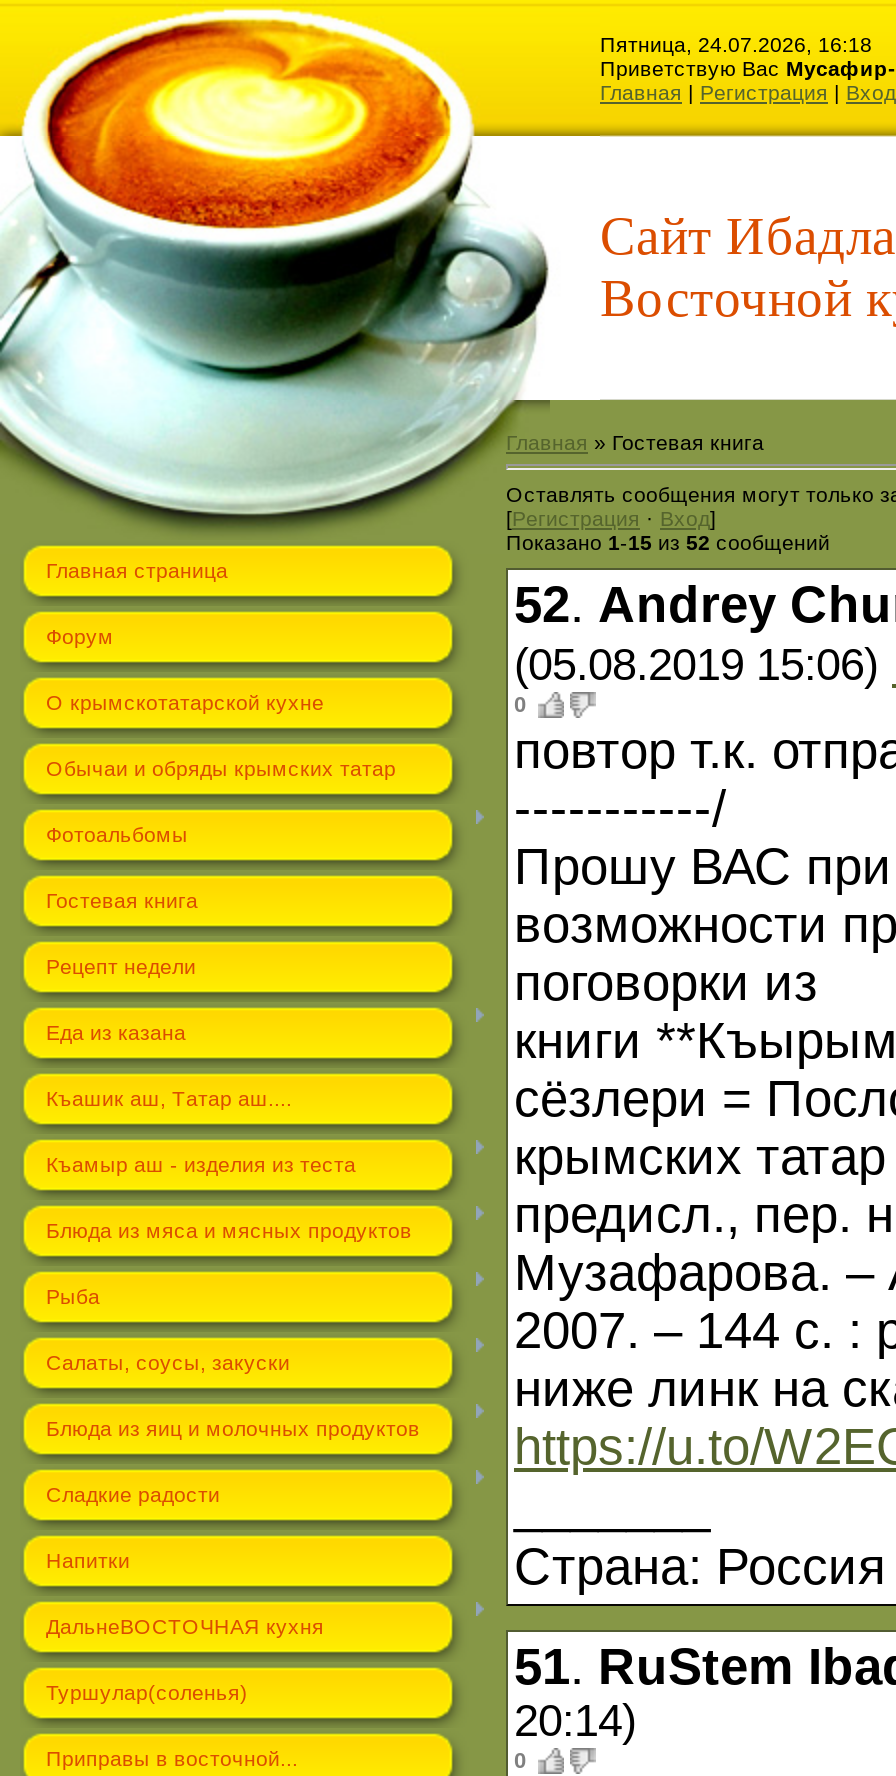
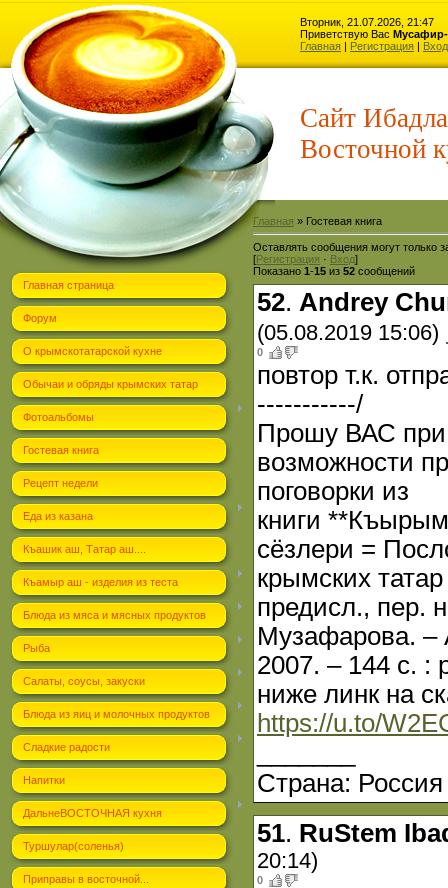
[600,32,872,56] Пятница, 24.07.2026, 16:18 -> [300,16,434,28] Вторник, 21.07.2026, 21:47

